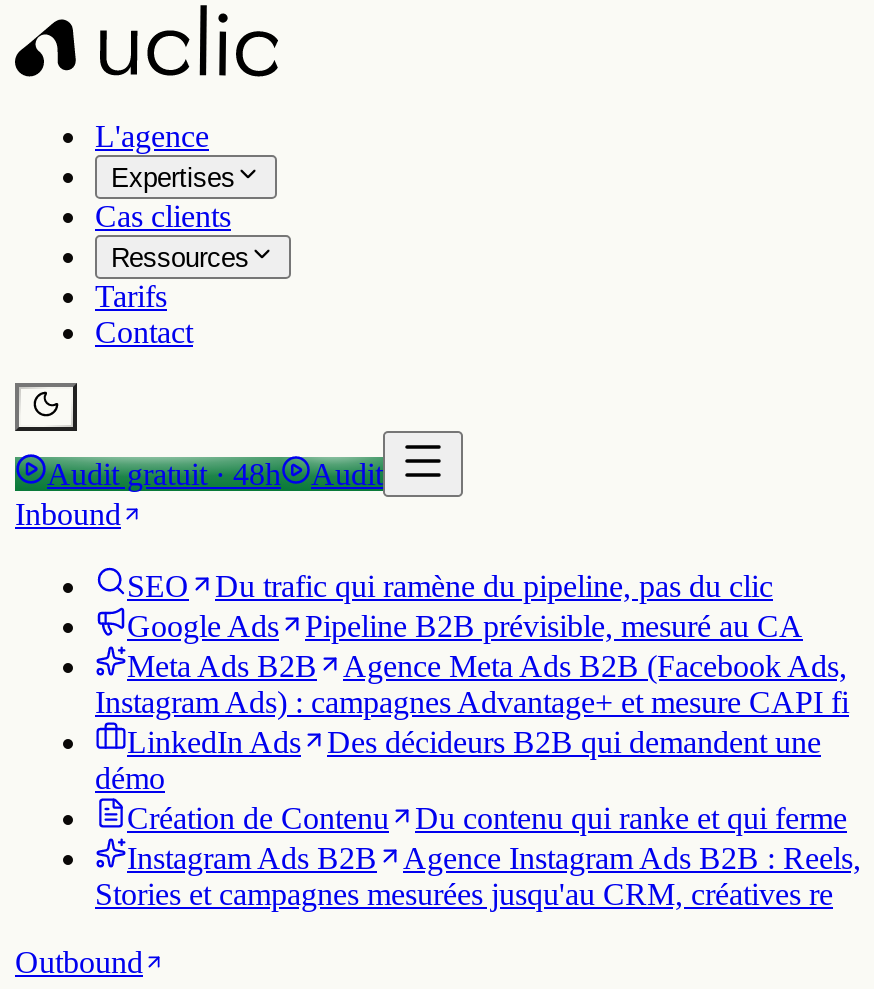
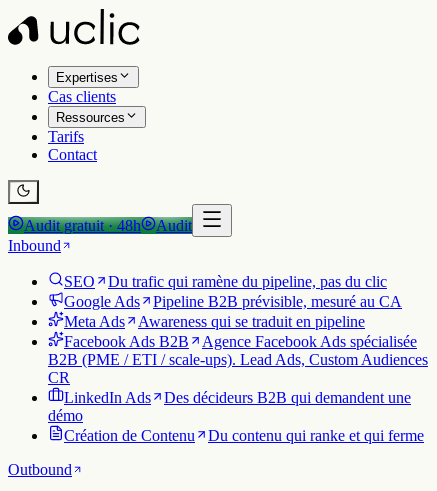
[95,119,209,153] L'agence -> none
[95,649,849,719] Meta Ads B2B | Agence Meta Ads B2B (Facebook Ads, | Instagram Ads) : campagnes Advantage+ et mesure CAPI fi -> [48,313,428,386] Meta Ads | Awareness qui se traduit en pipeline | Facebook Ads B2B | Agence Facebook Ads spécialisée | B2B (PME / ETI / scale-ups). Lead Ads, Custom Audiences | CR
moved [95,725,847,835] -> [48,389,424,444]: LinkedIn Ads | Des décideurs B2B qui demandent une | démo | Création de Contenu | Du contenu qui ranke et qui ferme
[95,841,861,911] Instagram Ads B2B | Agence Instagram Ads B2B : Reels, | Stories et campagnes mesurées jusqu'au CRM, créatives re -> none

